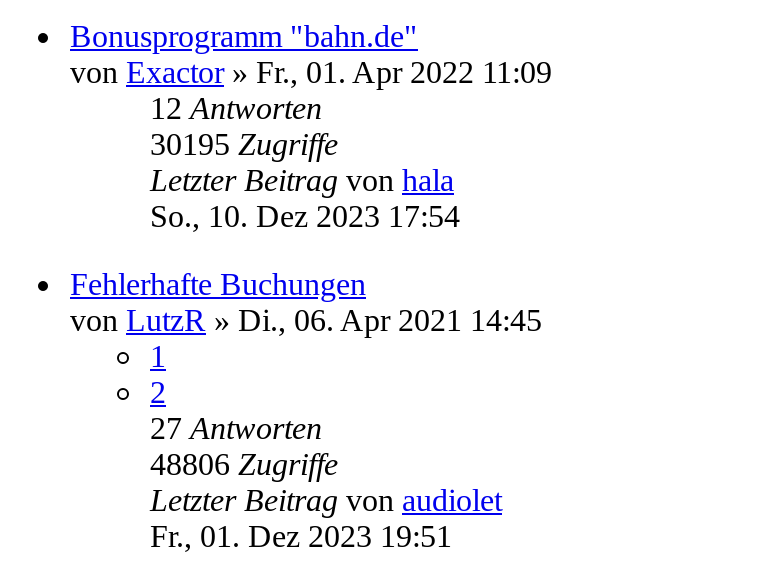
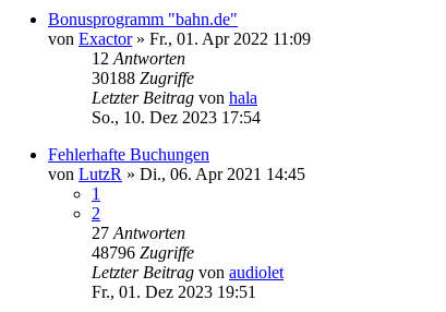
[150,127,338,161] 30195 Zugriffe -> [92,69,194,87] 30188 Zugriffe
[150,447,338,481] 48806 Zugriffe -> [92,243,194,262] 48796 Zugriffe

